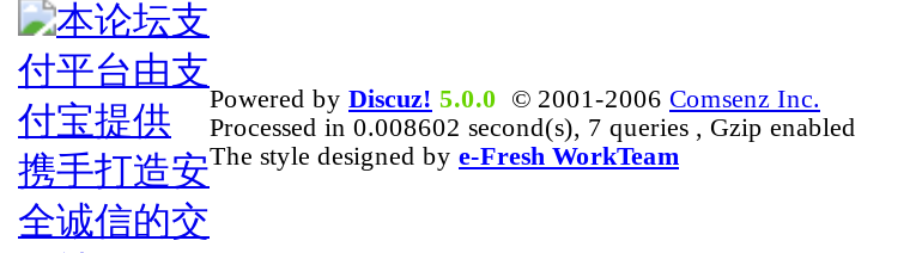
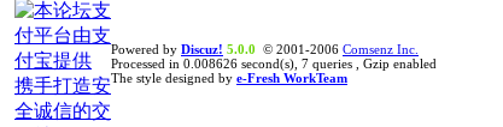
[210,112,856,141] Processed in 0.008602 second(s), 7 queries , Gzip enabled -> [111,56,437,71] Processed in 0.008626 second(s), 7 queries , Gzip enabled

